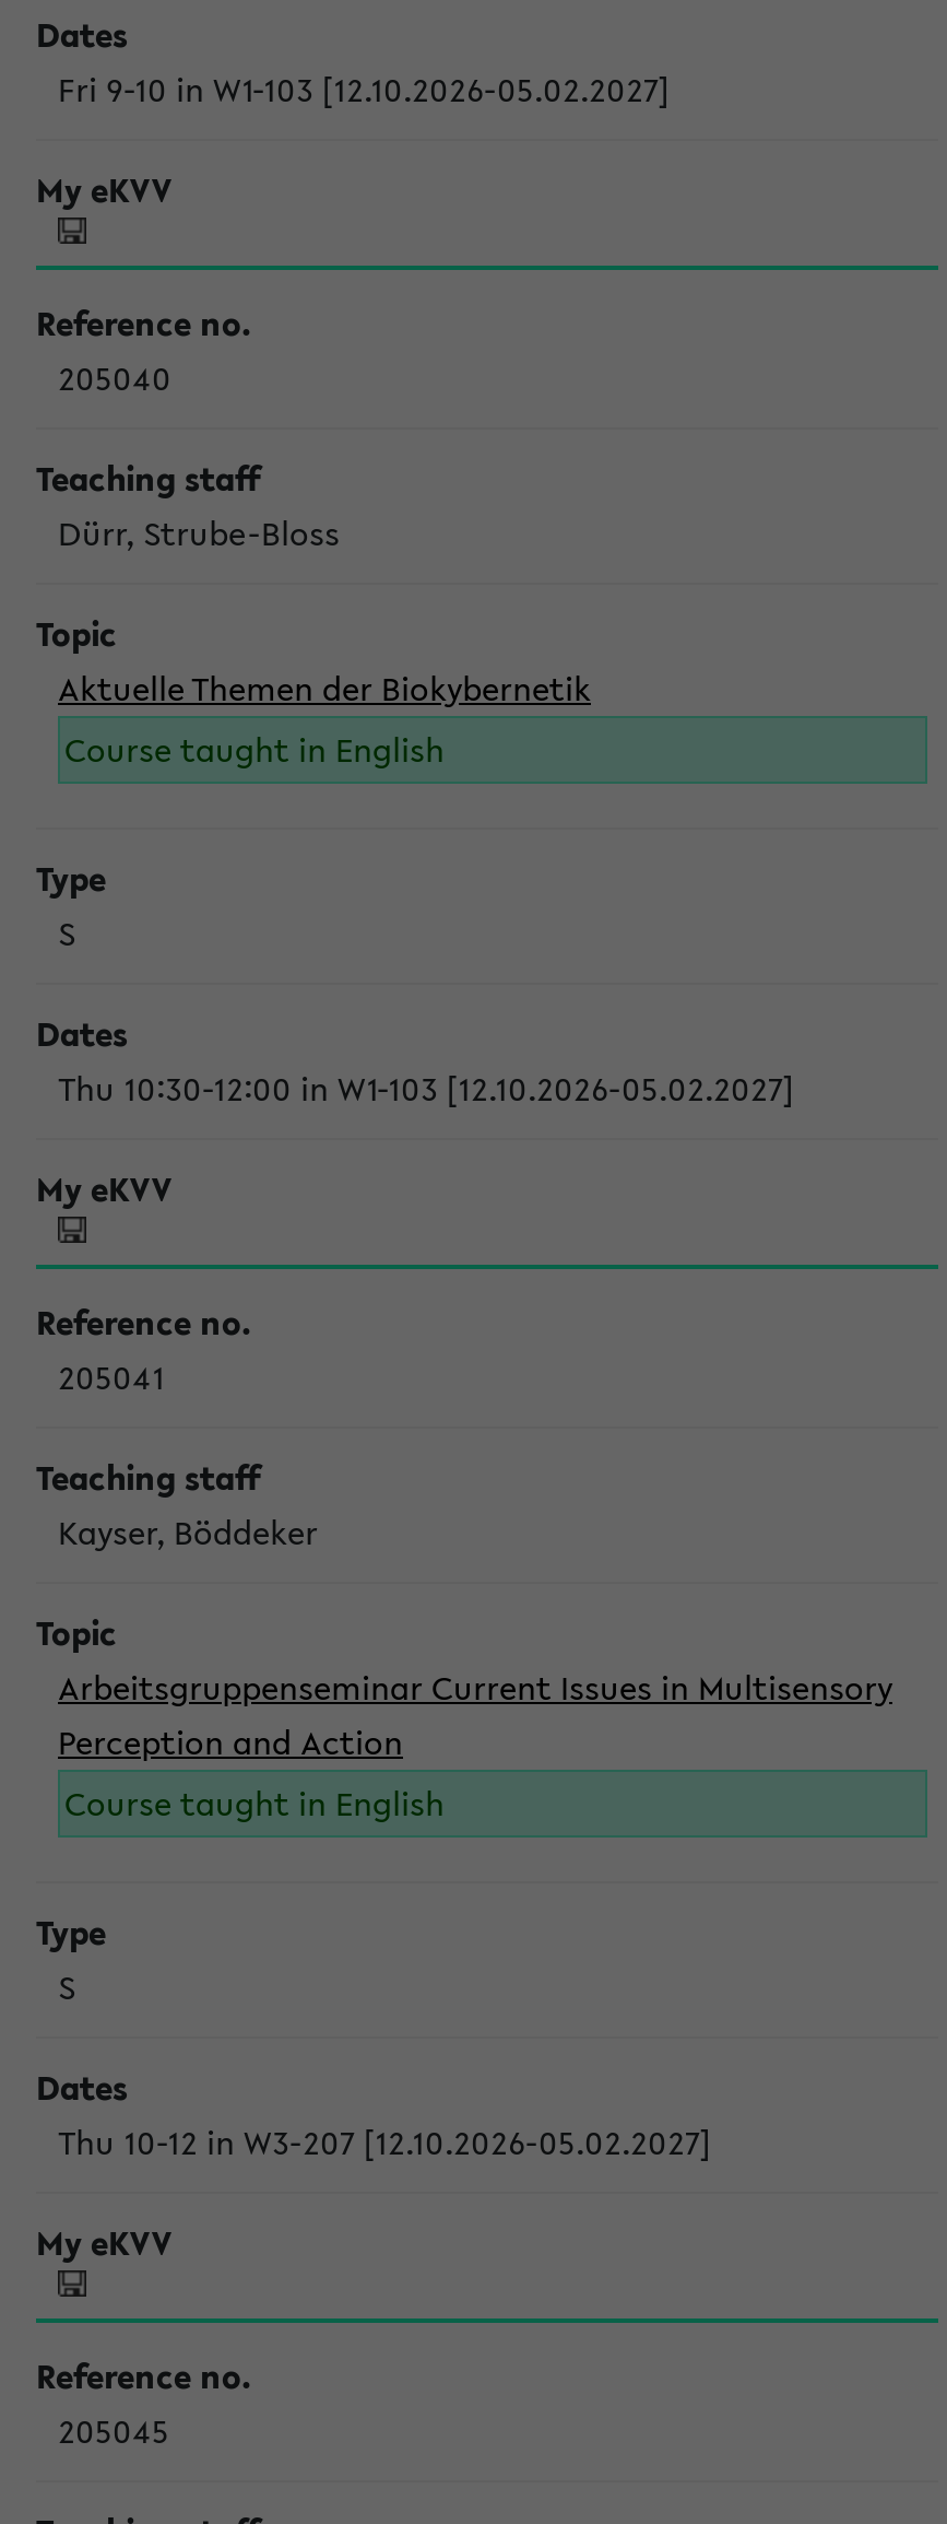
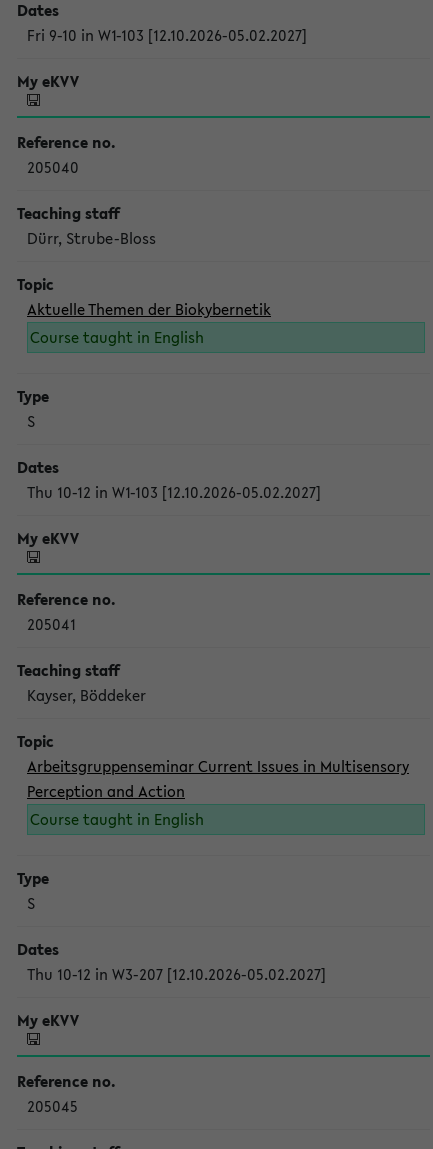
[58,1064,794,1112] Thu 10:30-12:00 in W1-103 [12.10.2026-05.02.2027] -> [27,481,321,503] Thu 10-12 in W1-103 [12.10.2026-05.02.2027]

